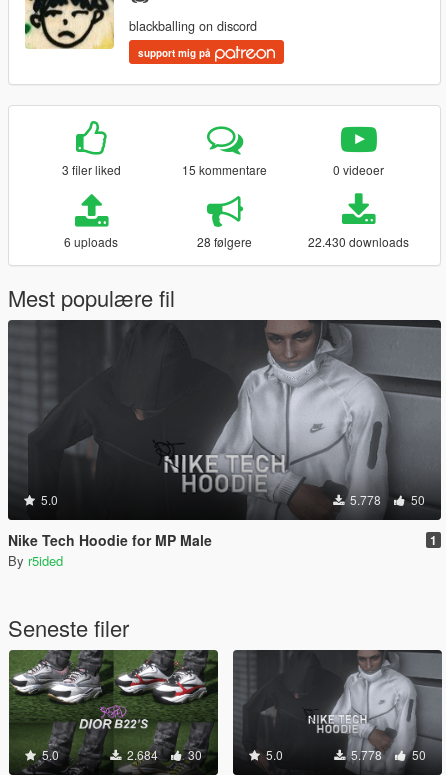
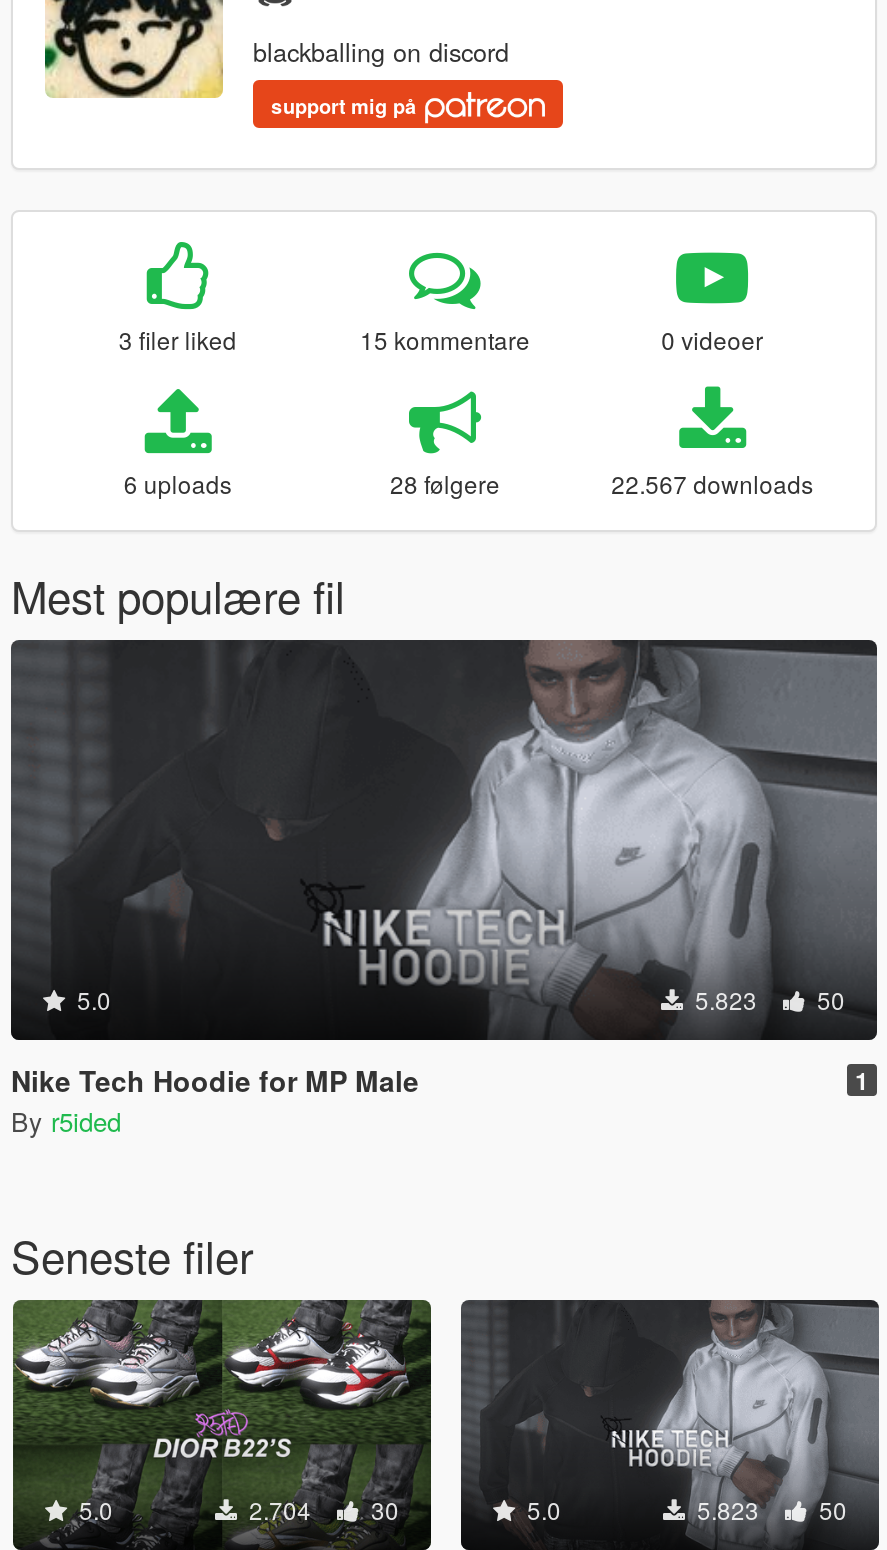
[308,233,409,250] 22.430 downloads -> [611,465,813,499] 22.567 downloads
[347,491,425,508] 5.778 50 -> [689,981,845,1015] 5.823 50
[124,746,202,763] 2.684 30 -> [243,1491,399,1525] 2.704 30
[348,746,426,763] 5.778 50 -> [691,1491,847,1525] 5.823 50

